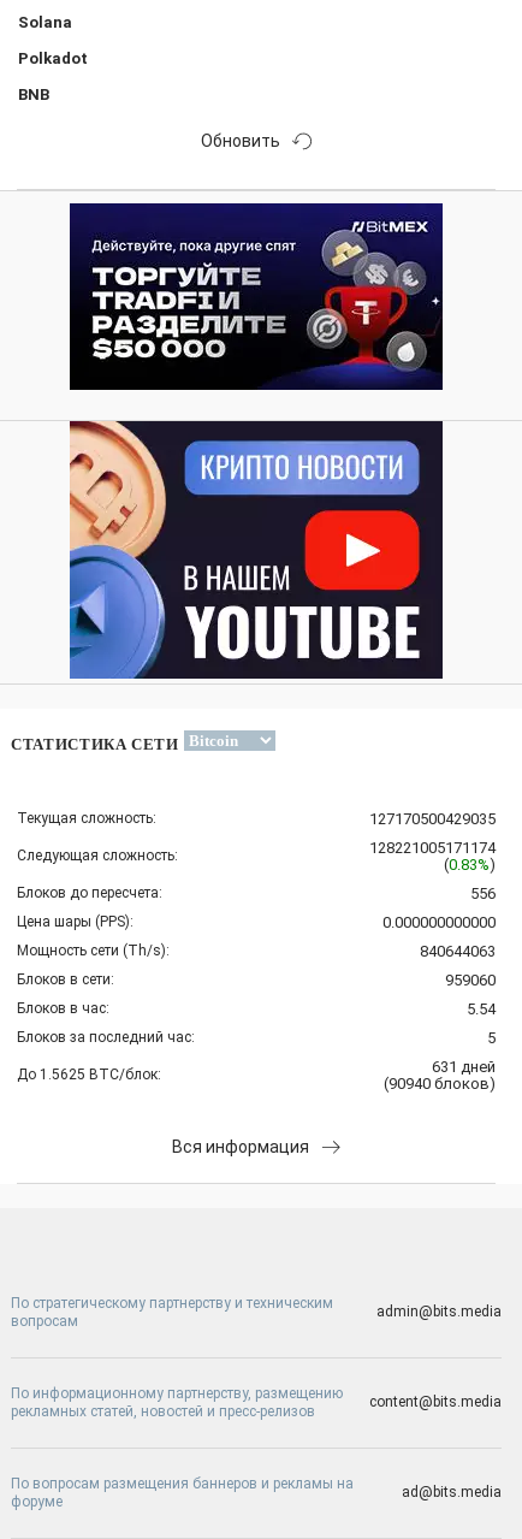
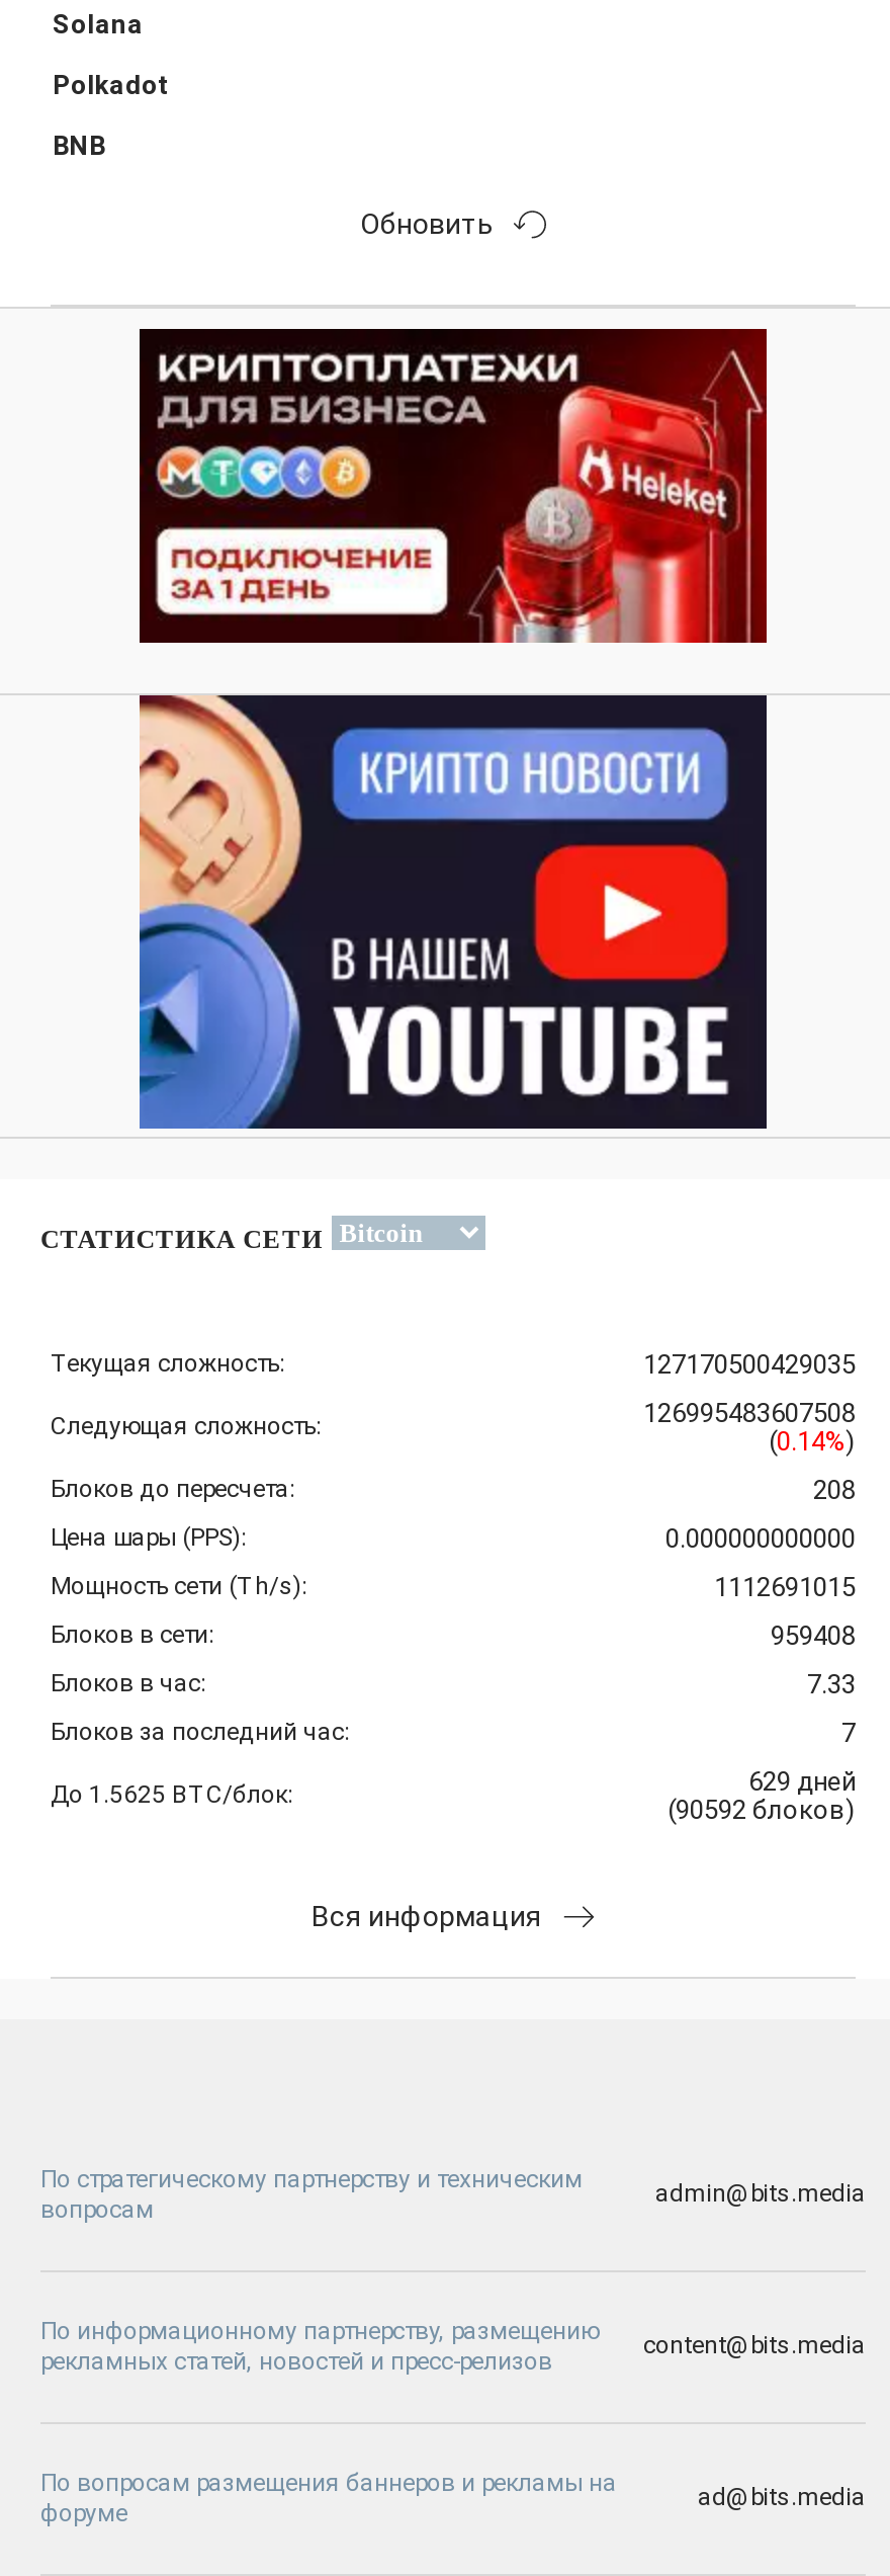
[70,202,444,391] [image] -> [140,327,769,645] [image]
[369,839,496,857] 128221005171174 -> [643,1398,856,1428] 126995483607508
[444,856,496,874] (0.83%) -> [769,1426,856,1457] (0.14%)
[470,884,496,902] 556 -> [813,1475,856,1505] 208
[420,942,496,960] 840644063 -> [714,1572,856,1602] 1112691015
[445,971,496,989] 959060 -> [771,1621,856,1651] 959408
[467,1000,496,1018] 5.54 -> [807,1669,856,1699] 7.33
[487,1029,496,1047] 5 -> [841,1718,856,1748] 7
[432,1058,496,1076] 631 дней -> [748,1766,856,1797] 629 дней
[384,1075,496,1093] (90940 блоков) -> [668,1795,856,1825] (90592 блоков)

